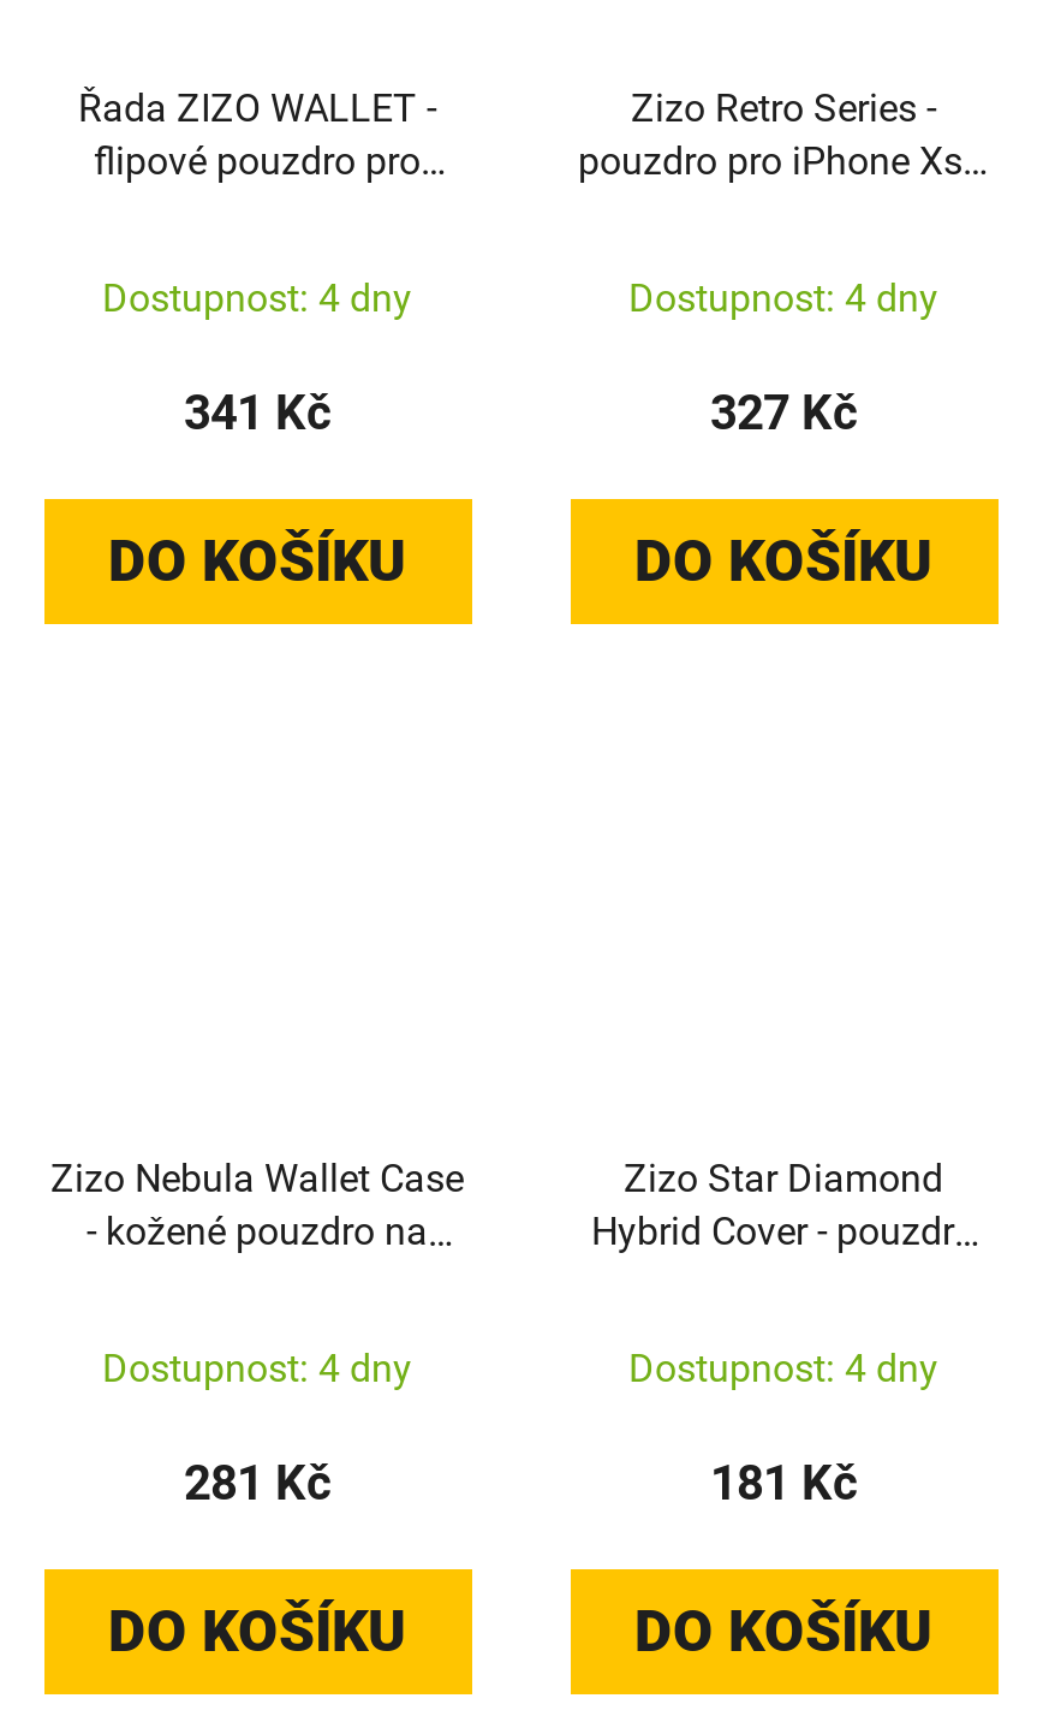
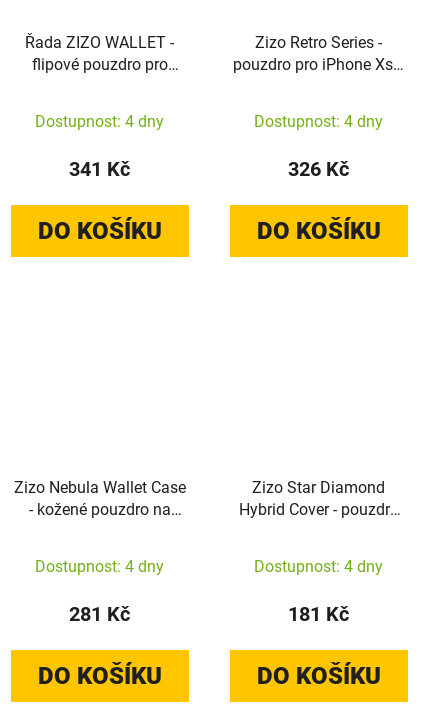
[710,383,857,441] 327 Kč -> [288,157,349,181] 326 Kč

